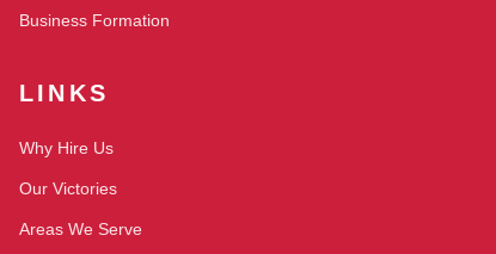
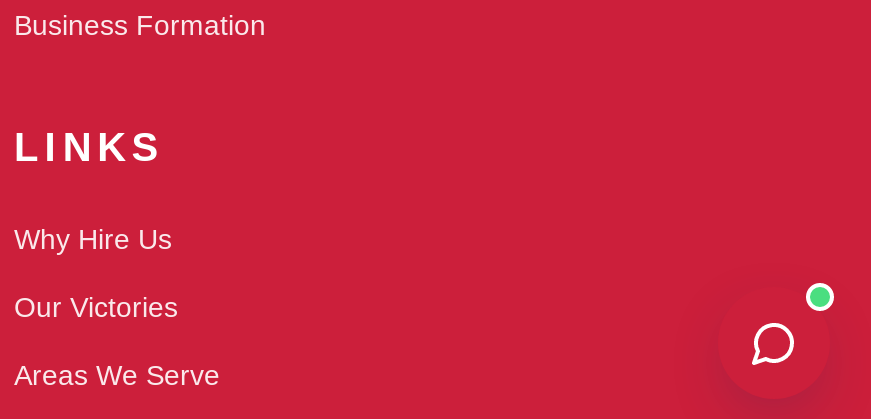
none -> [750,281,836,367] [image]

